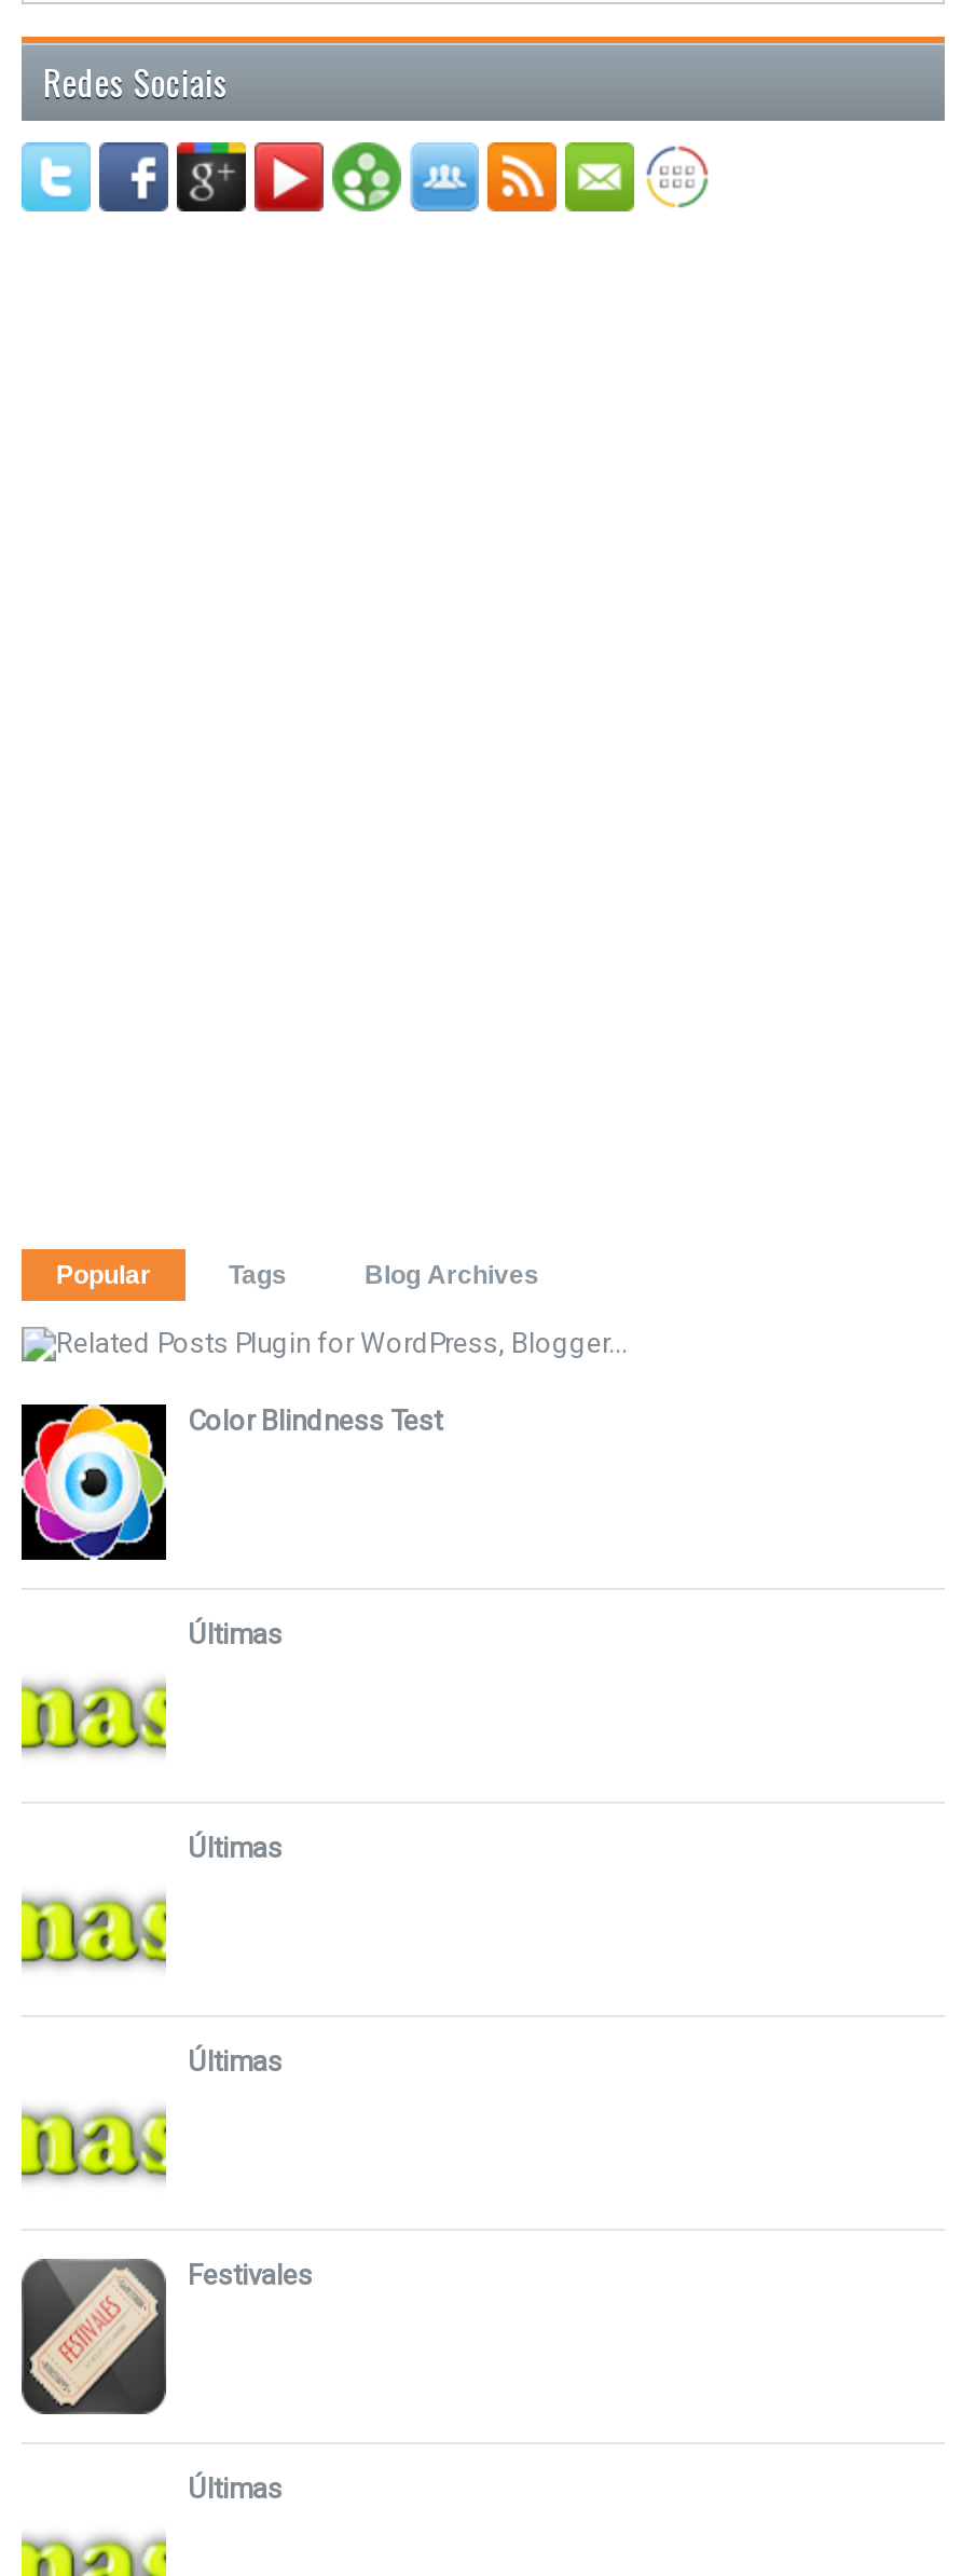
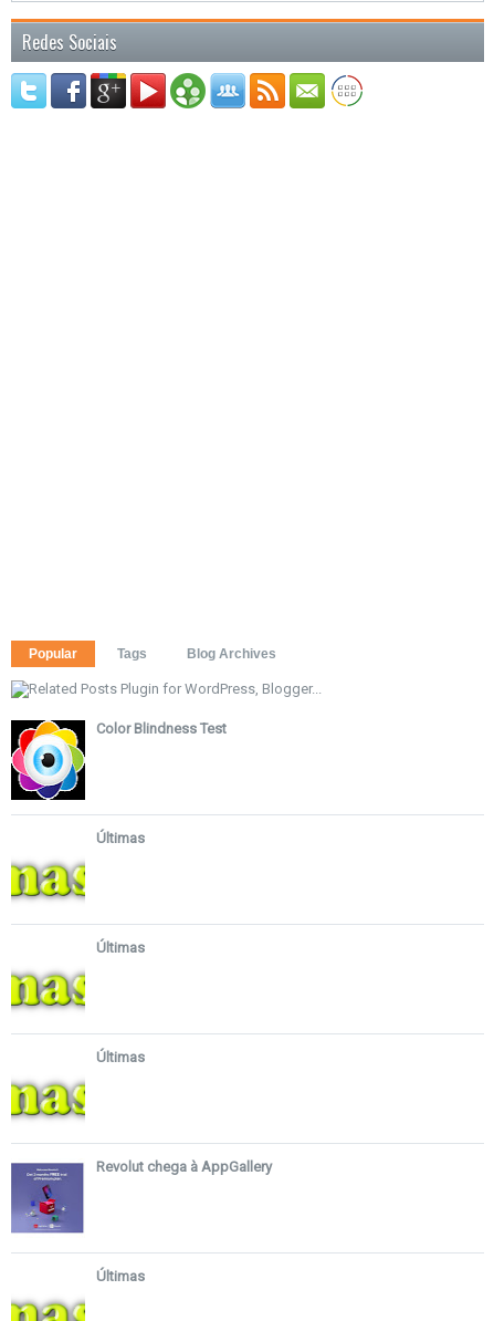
[19,2257,313,2416] [image] | Festivales -> [10,1158,272,1238] [image] | Revolut chega à AppGallery

